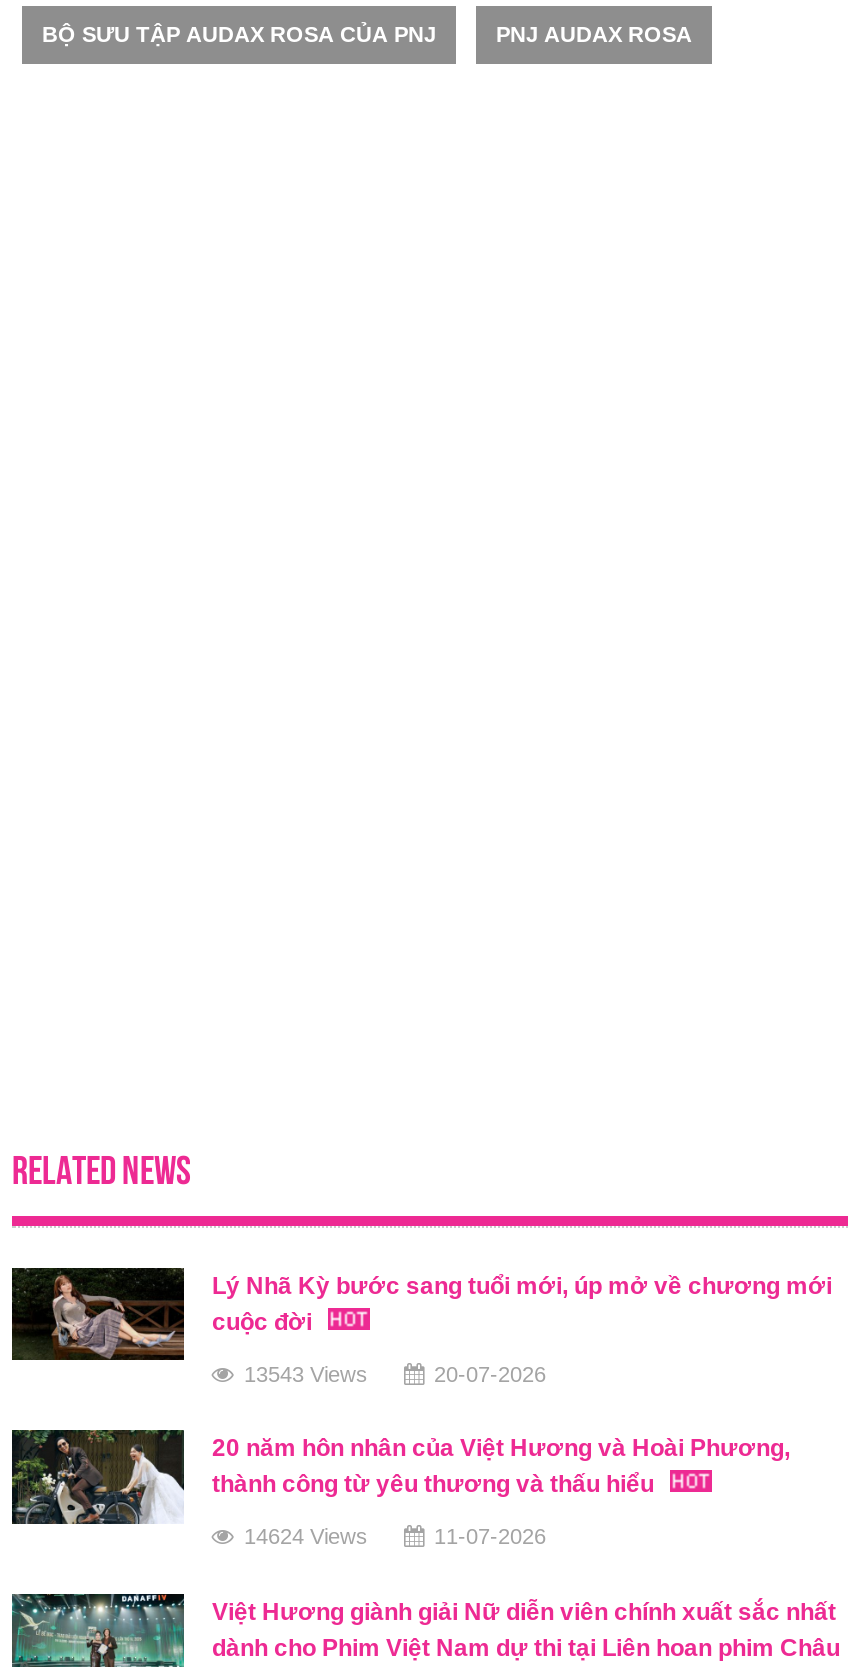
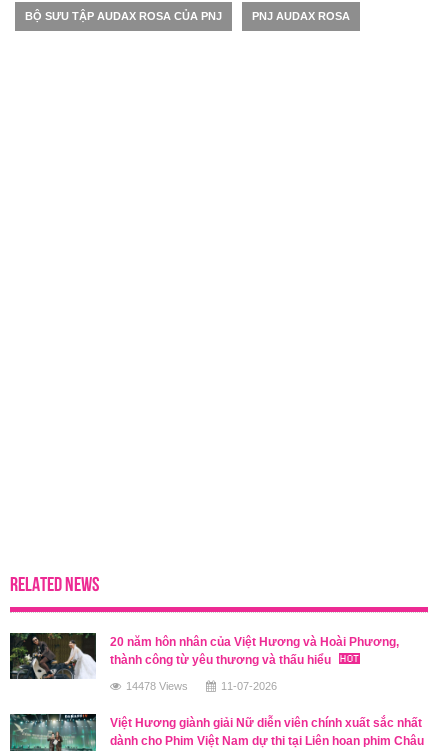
[12,1266,832,1386] [image] | Lý Nhã Kỳ bước sang tuổi mới, úp mở về chương mới | cuộc đời | 13543 Views | 20-07-2026 -> none
[238,1525,368,1549] 14624 Views -> [123,680,188,692] 14478 Views

